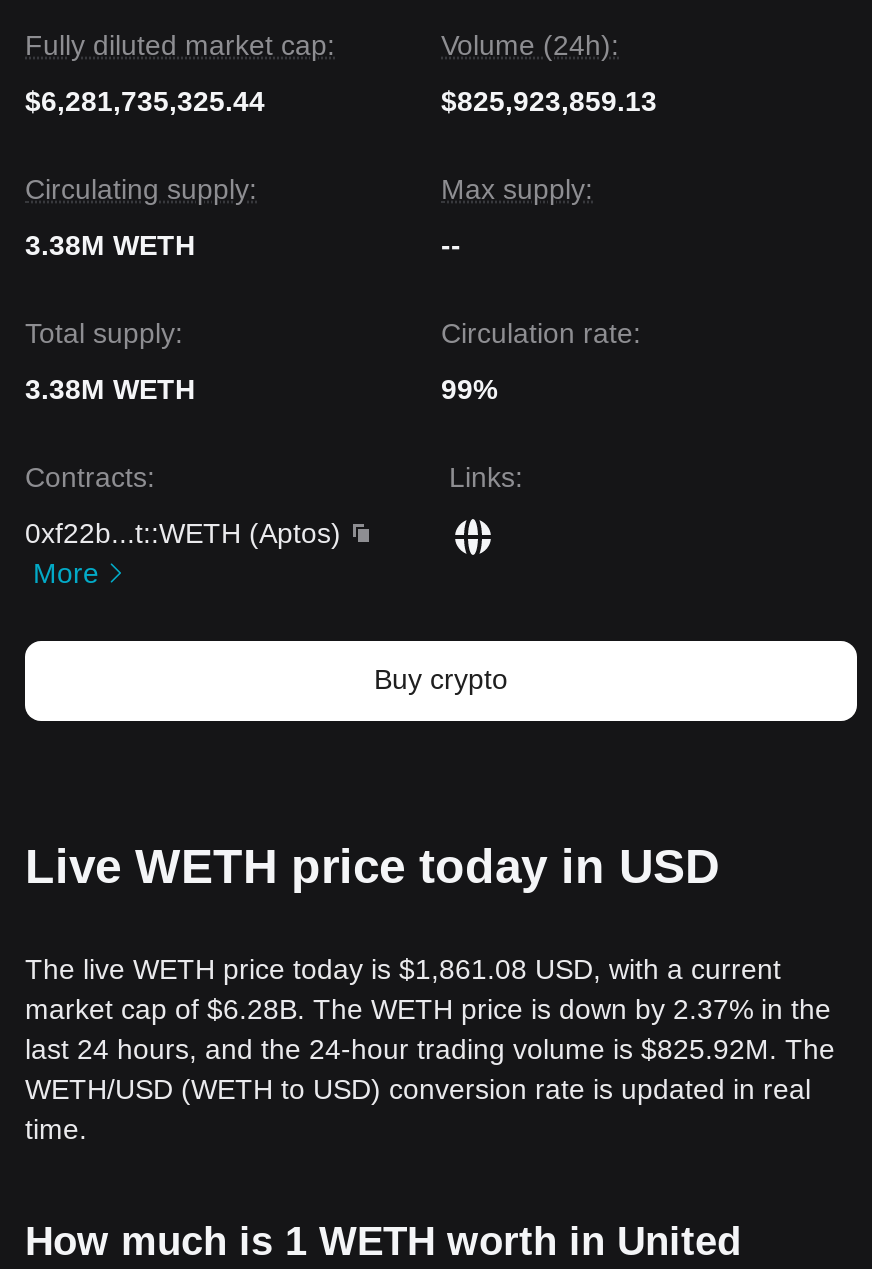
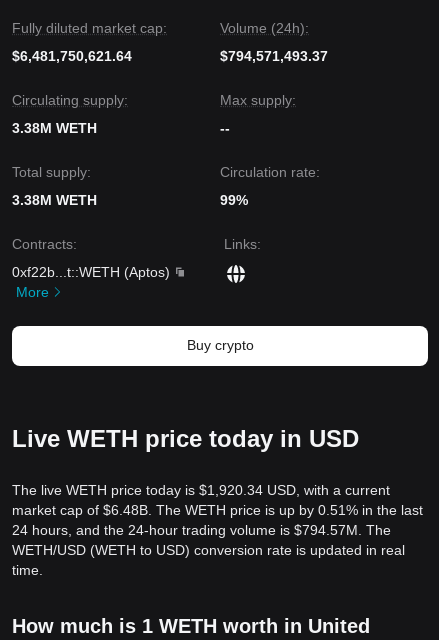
[25,85,265,117] $6,281,735,325.44 -> [12,48,132,64] $6,481,750,621.64
[441,85,657,117] $825,923,859.13 -> [220,48,328,64] $794,571,493.37
[25,953,835,1065] The live WETH price today is $1,861.08 USD, with a current | market cap of $6.28B. The WETH price is down by 2.37% in the | last 24 hours, and the 24-hour trading volume is $825.92M. The -> [12,482,423,538] The live WETH price today is $1,920.34 USD, with a current | market cap of $6.48B. The WETH price is up by 0.51% in the last | 24 hours, and the 24-hour trading volume is $794.57M. The

